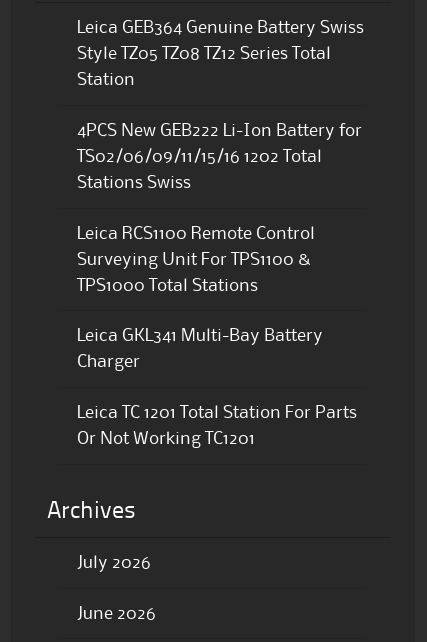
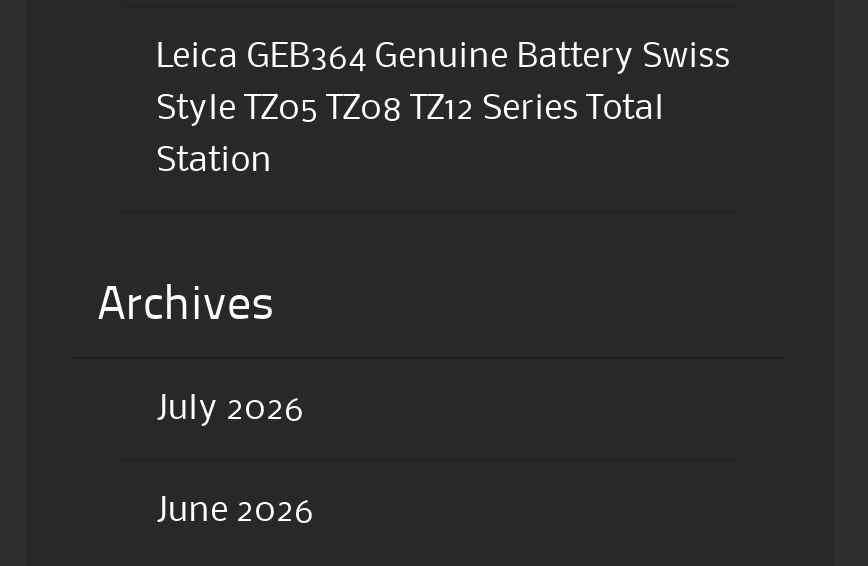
[77,123,362,447] 4PCS New GEB222 Li-Ion Battery for | TS02/06/09/11/15/16 1202 Total | Stations Swiss | Leica RCS1100 Remote Control | Surveying Unit For TPS1100 & | TPS1000 Total Stations | Leica GKL341 Multi-Bay Battery | Charger | Leica TC 1201 Total Station For Parts | Or Not Working TC1201 -> none

